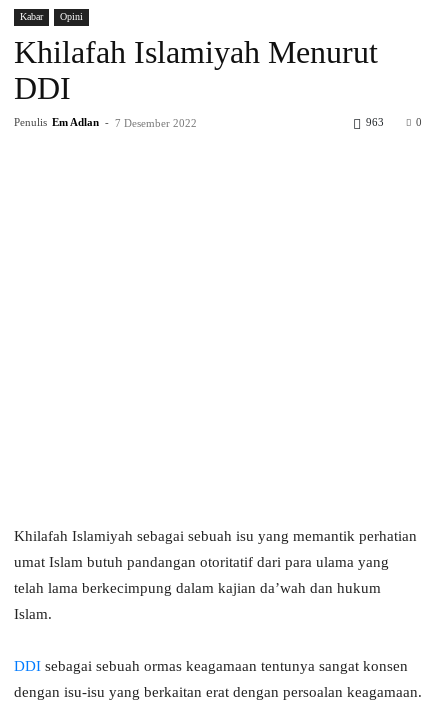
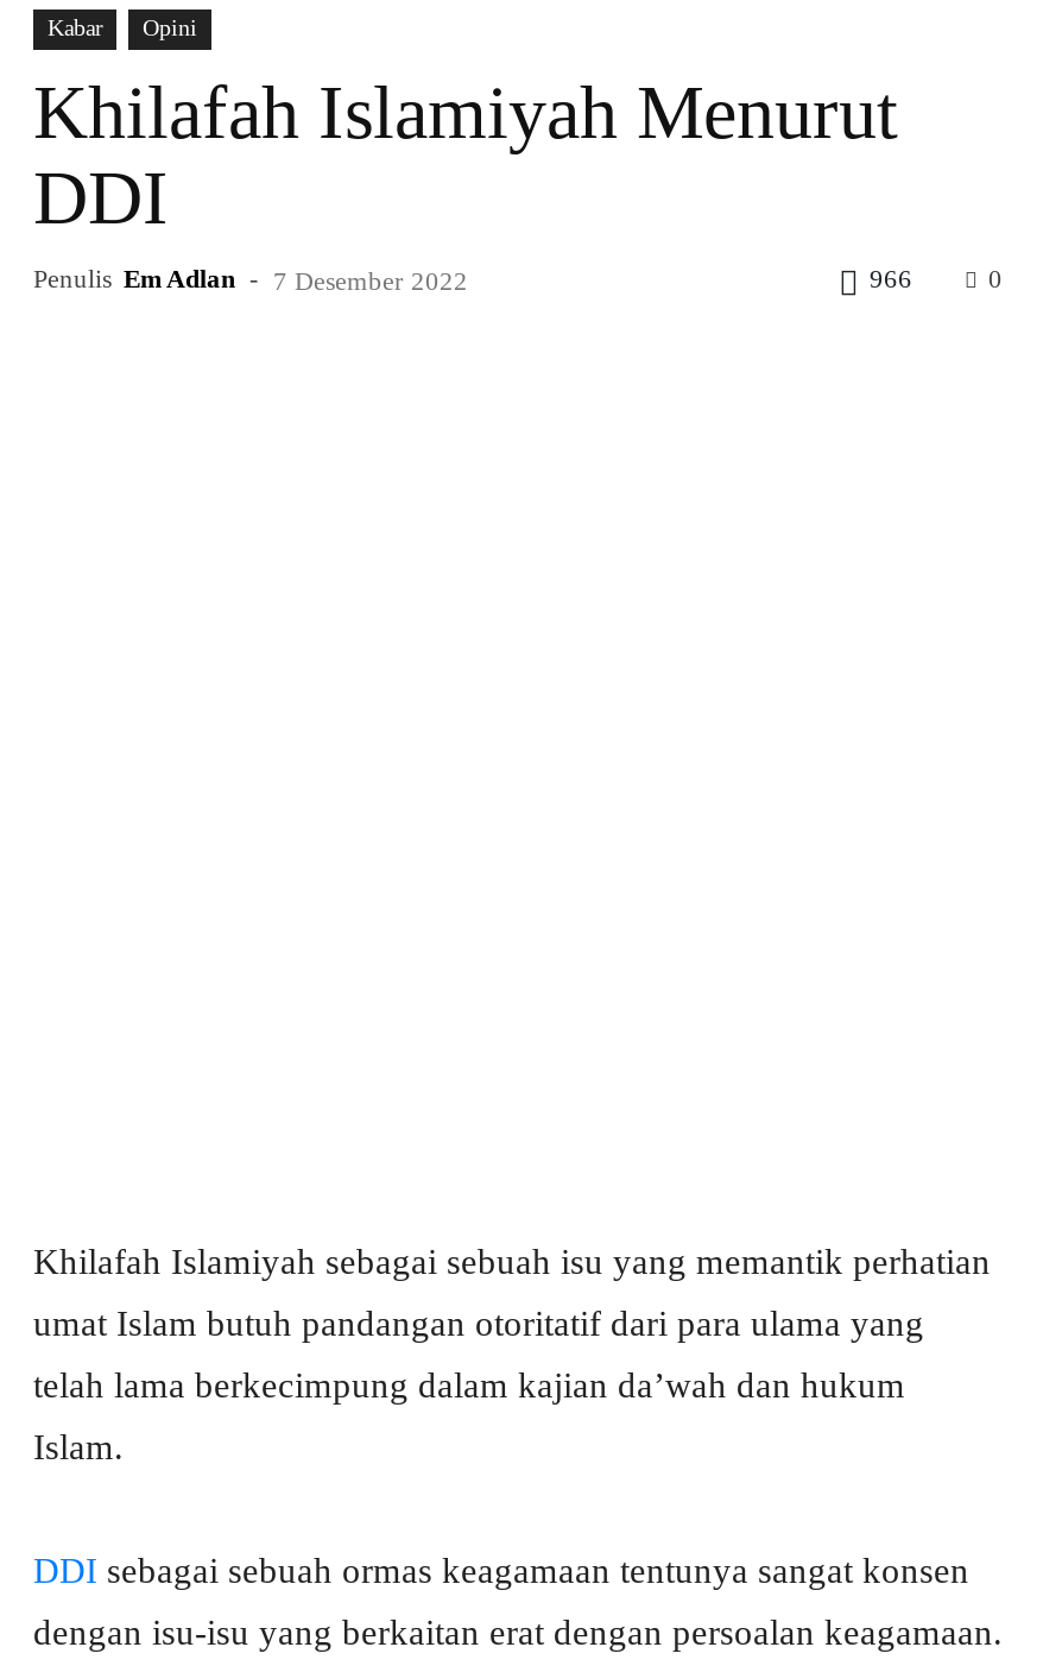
[366,116,384,128] 963 -> [870,264,912,292] 966

